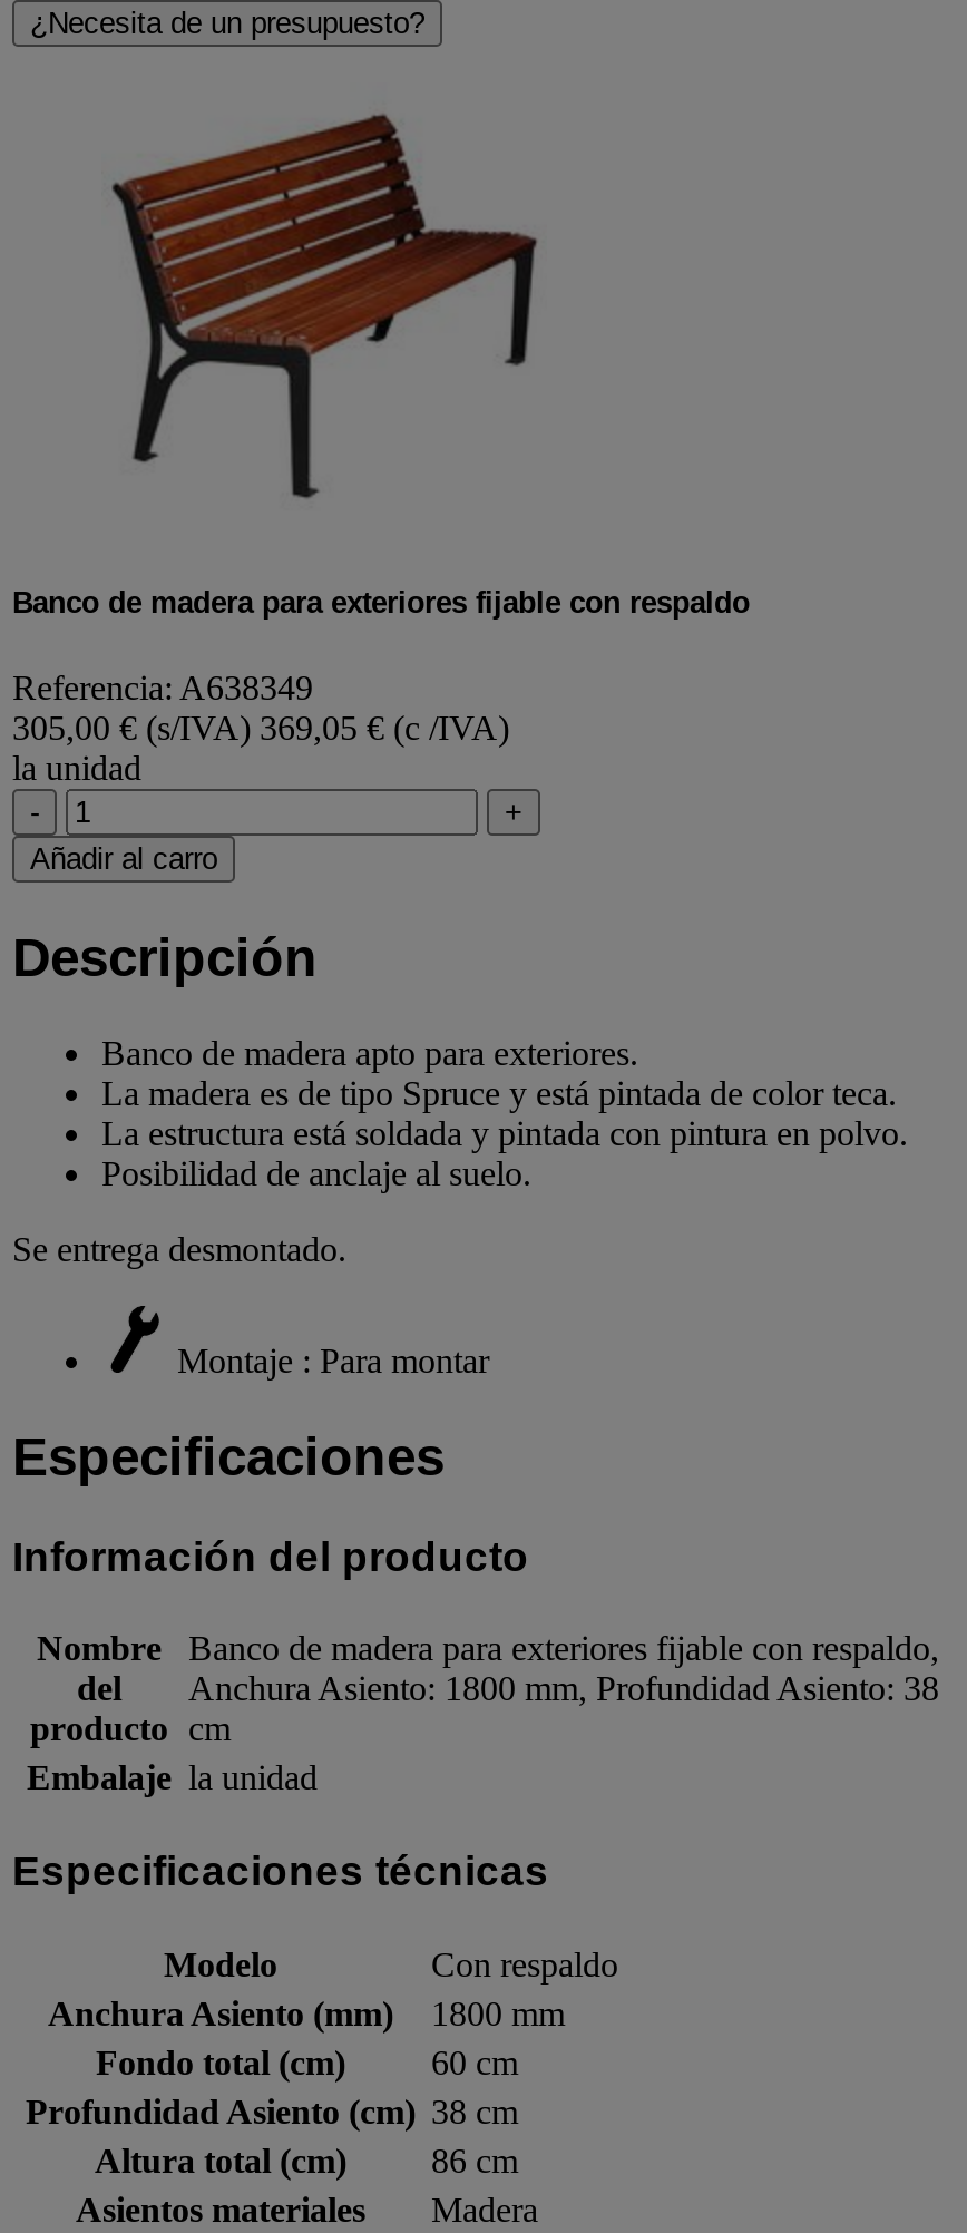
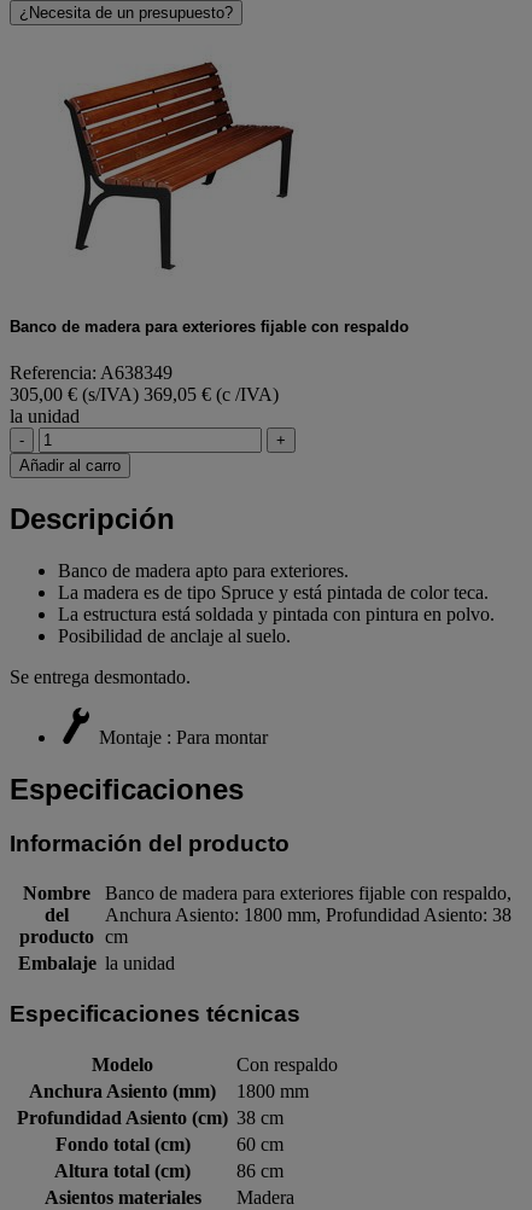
moved [96,2043,518,2081] -> [55,1134,283,1154]: Fondo total (cm) | 60 cm
moved [26,2092,518,2130] -> [17,1107,283,1128]: Profundidad Asiento (cm) 38 cm

